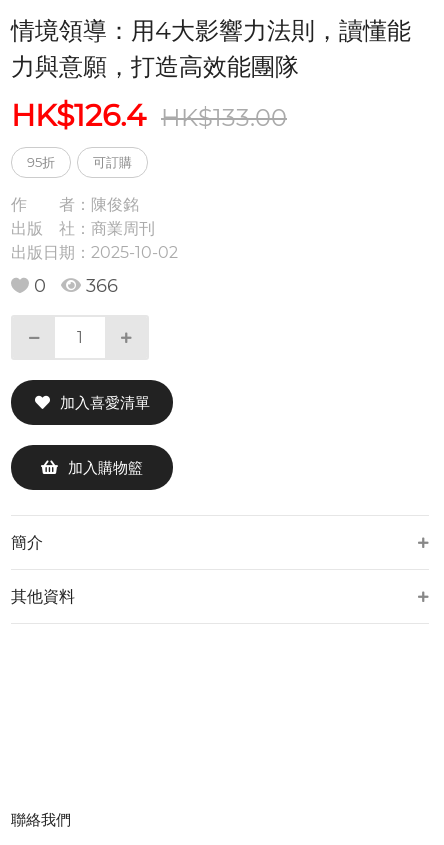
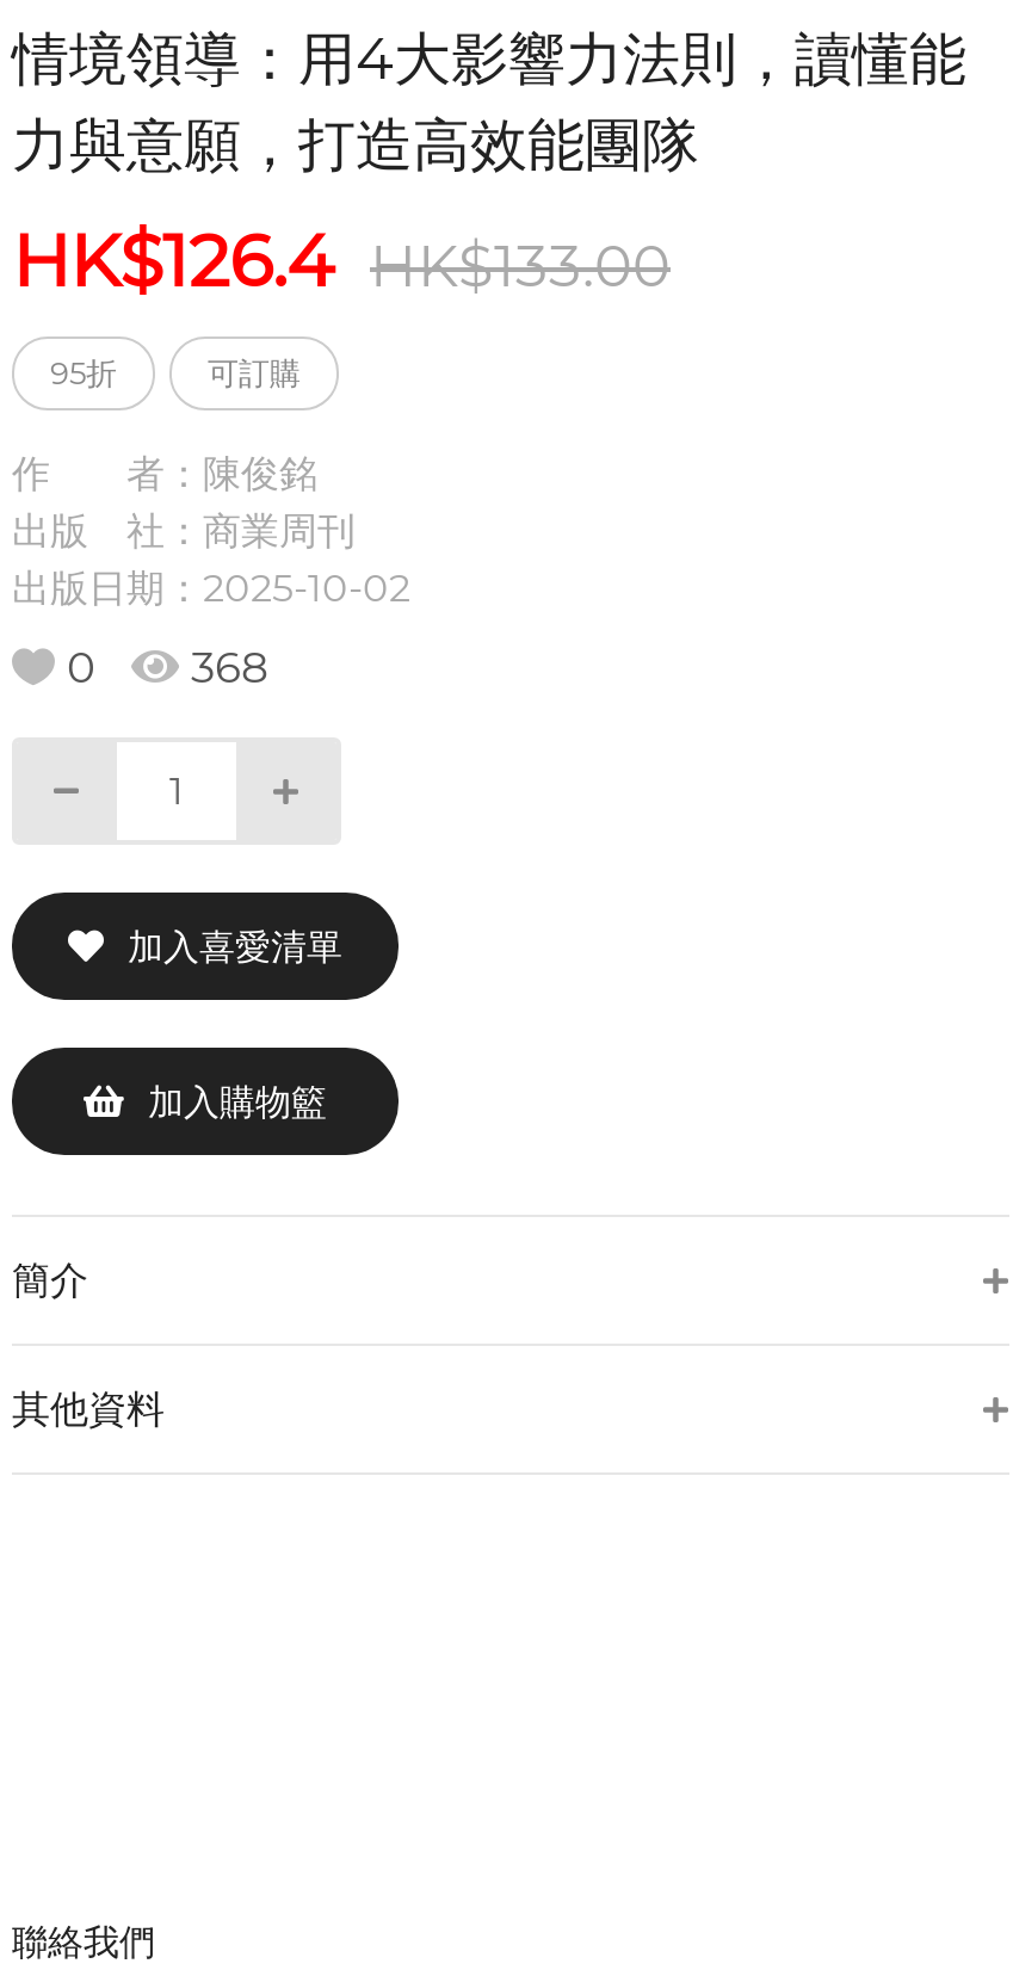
[81,275,118,297] 366 -> [179,642,267,694] 368

